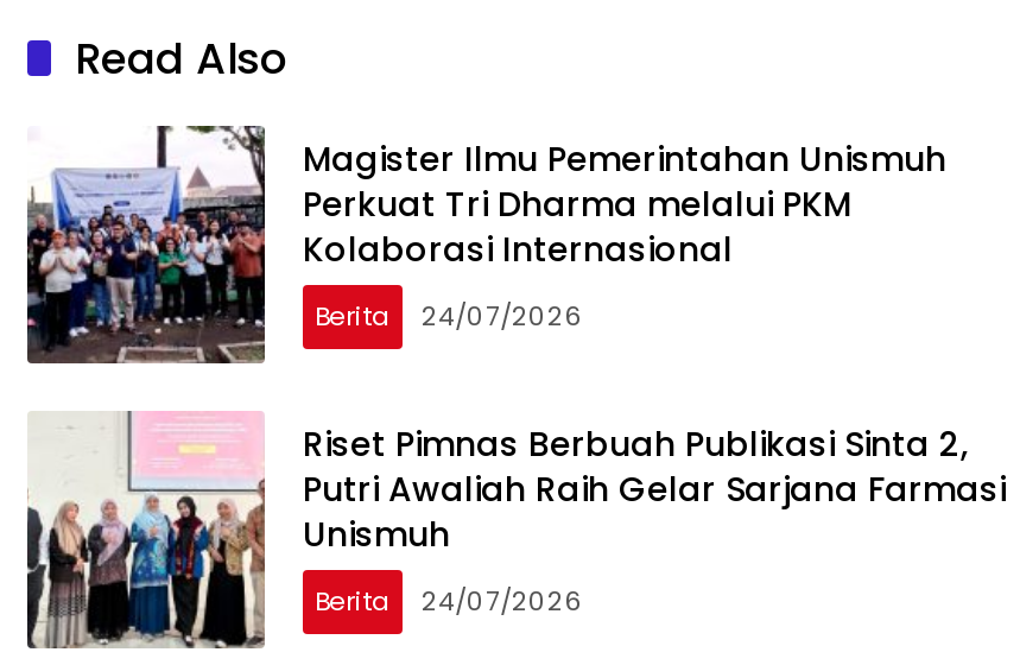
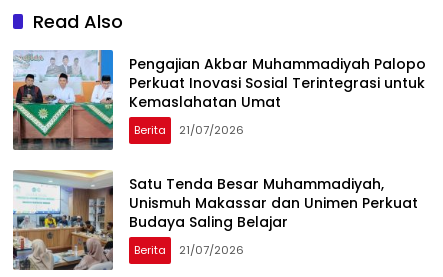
[25,123,946,363] [image] | Magister Ilmu Pemerintahan Unismuh | Perkuat Tri Dharma melalui PKM | Kolaborasi Internasional -> [12,49,426,150] [image] | Pengajian Akbar Muhammadiyah Palopo | Perkuat Inovasi Sosial Terintegrasi untuk | Kemaslahatan Umat
[315,298,583,336] Berita 24/07/2026 -> [134,122,244,138] Berita 21/07/2026
[25,411,1006,648] [image] | Riset Pimnas Berbuah Publikasi Sinta 2, | Putri Awaliah Raih Gelar Sarjana Farmasi | Unismuh -> [12,170,418,271] [image] | Satu Tenda Besar Muhammadiyah, | Unismuh Makassar dan Unimen Perkuat | Budaya Saling Belajar
[315,583,583,621] Berita 24/07/2026 -> [134,242,244,258] Berita 21/07/2026

